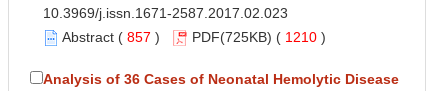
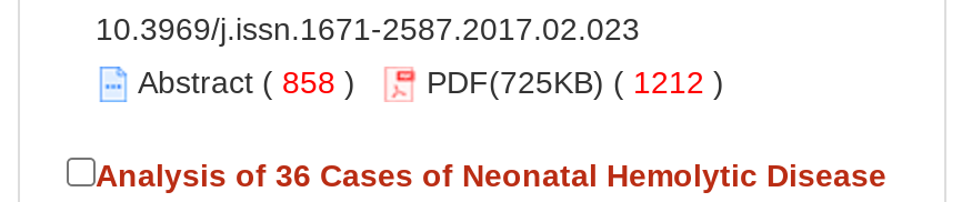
[62,29,172,45] Abstract (857) -> [138,64,382,100] Abstract (858)
[192,29,334,45] PDF(725KB) (1210) -> [427,64,742,100] PDF(725KB) (1212)

